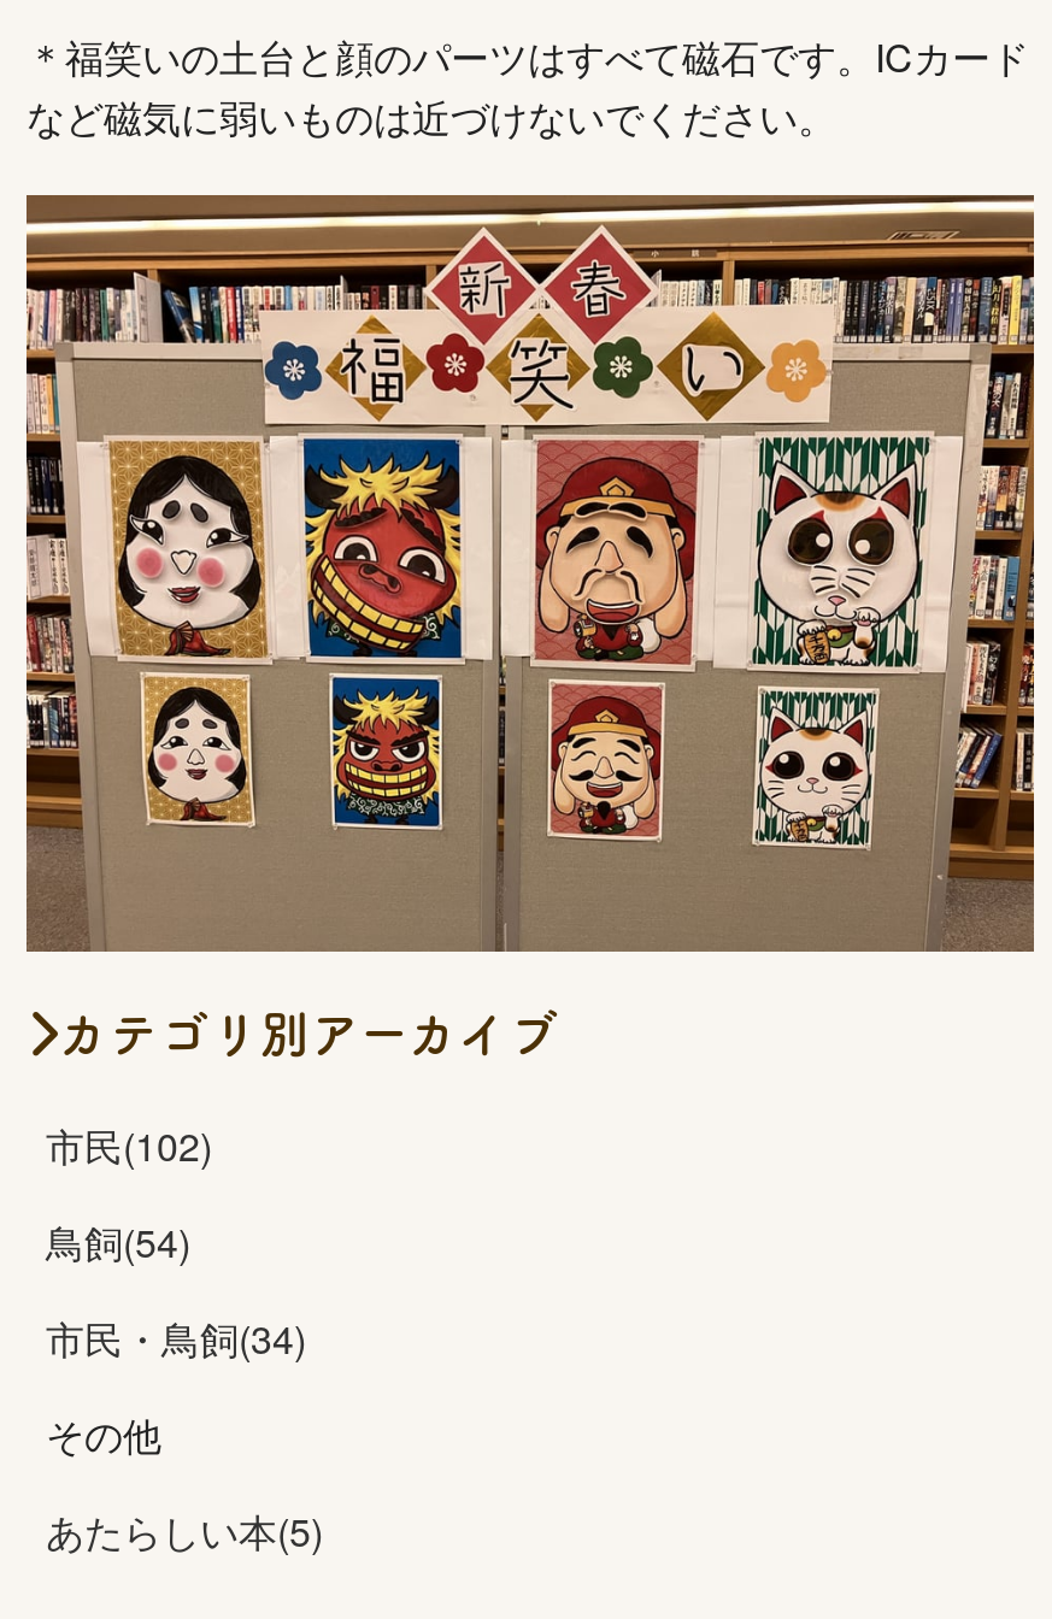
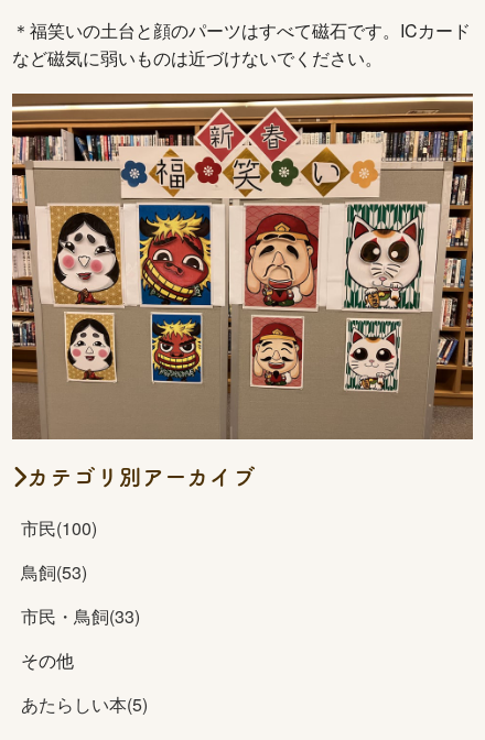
[46,1117,212,1173] 市民(102) -> [21,515,97,540] 市民(100)
[46,1214,190,1269] 鳥飼(54) -> [21,559,87,584] 鳥飼(53)
[46,1310,306,1365] 市民・鳥飼(34) -> [21,603,140,628] 市民・鳥飼(33)

